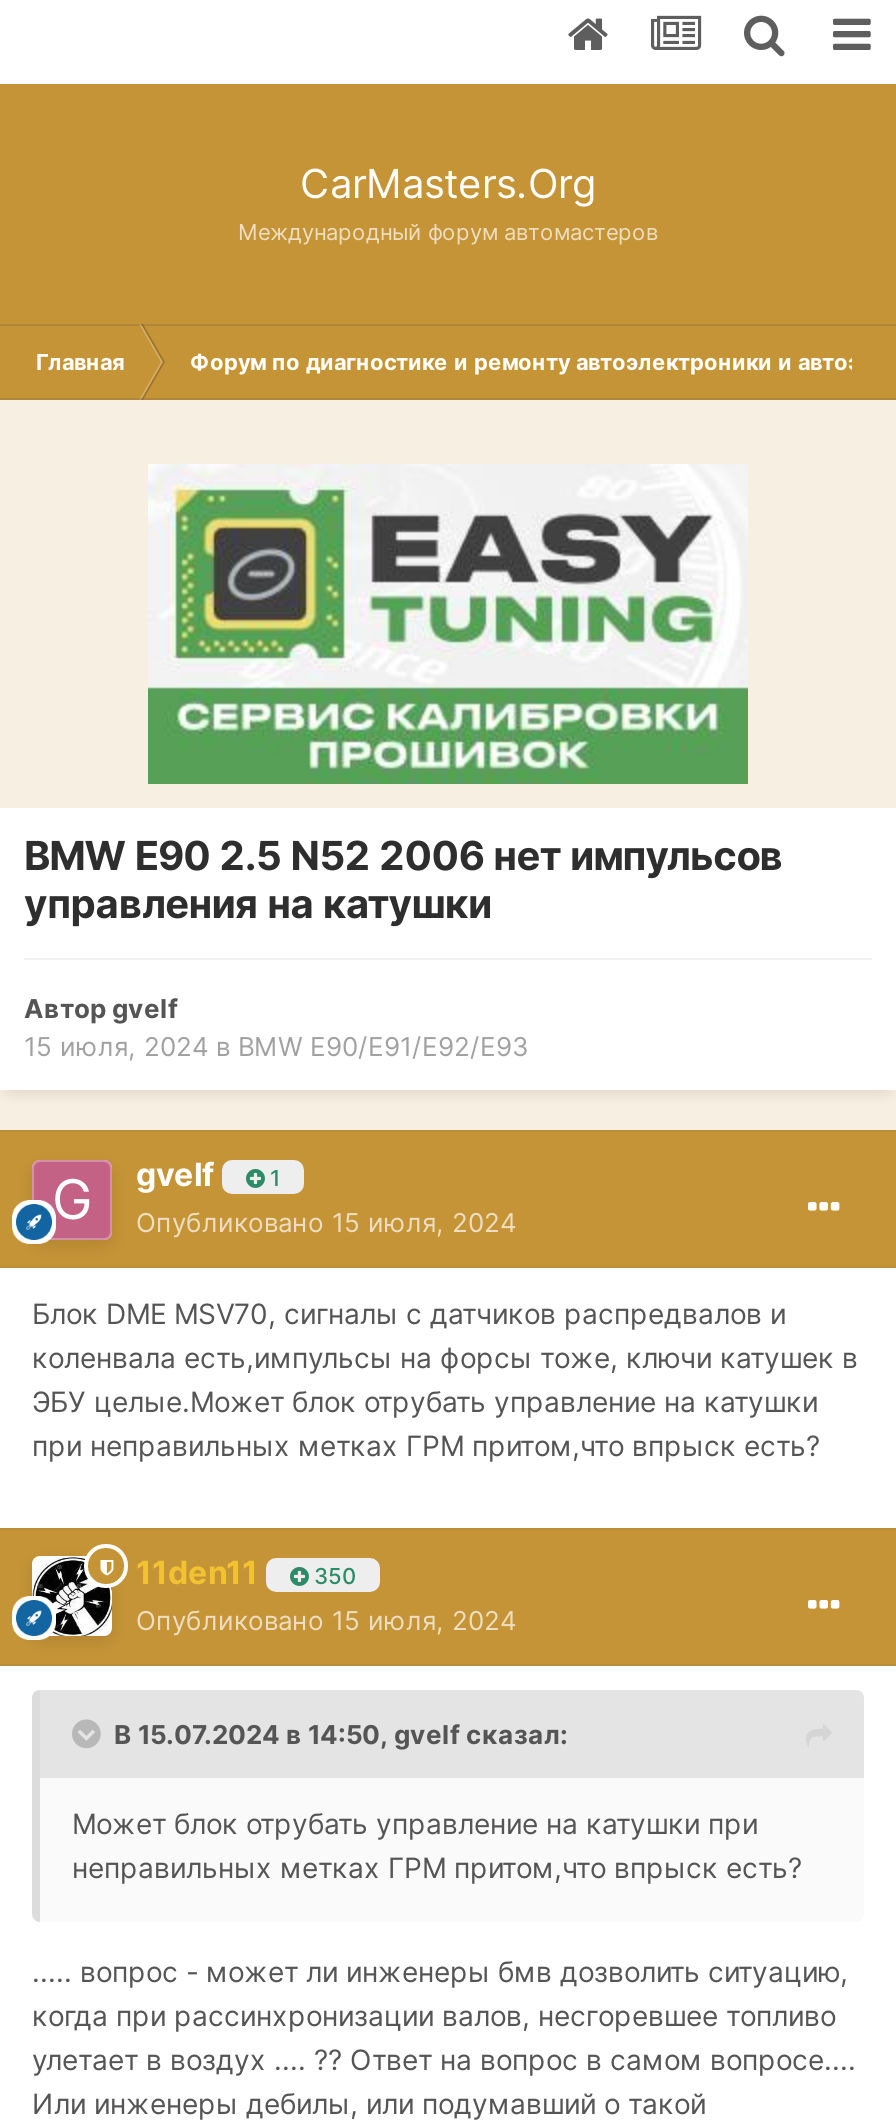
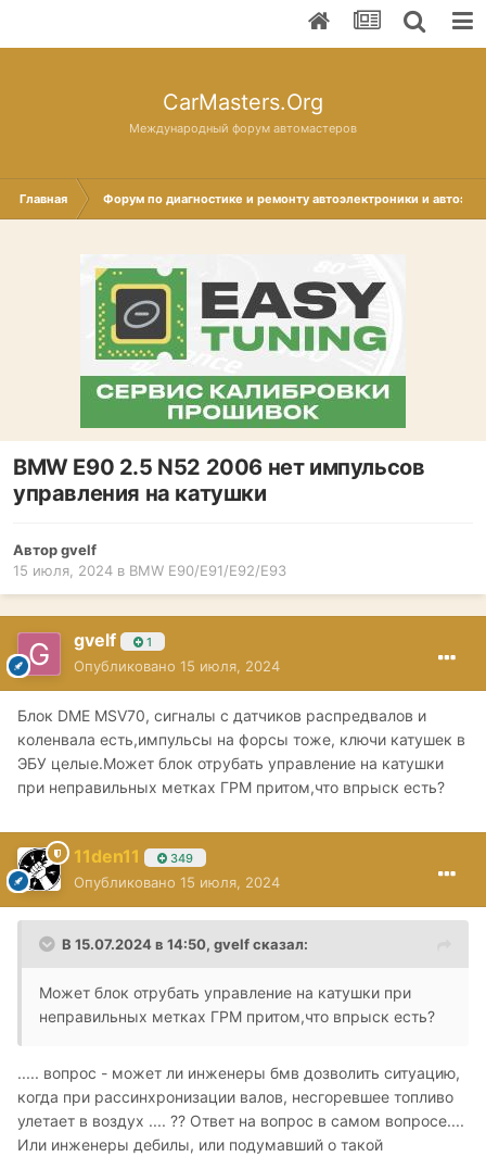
[308,1561,356,1589] 350 -> [167,850,193,865] 349

